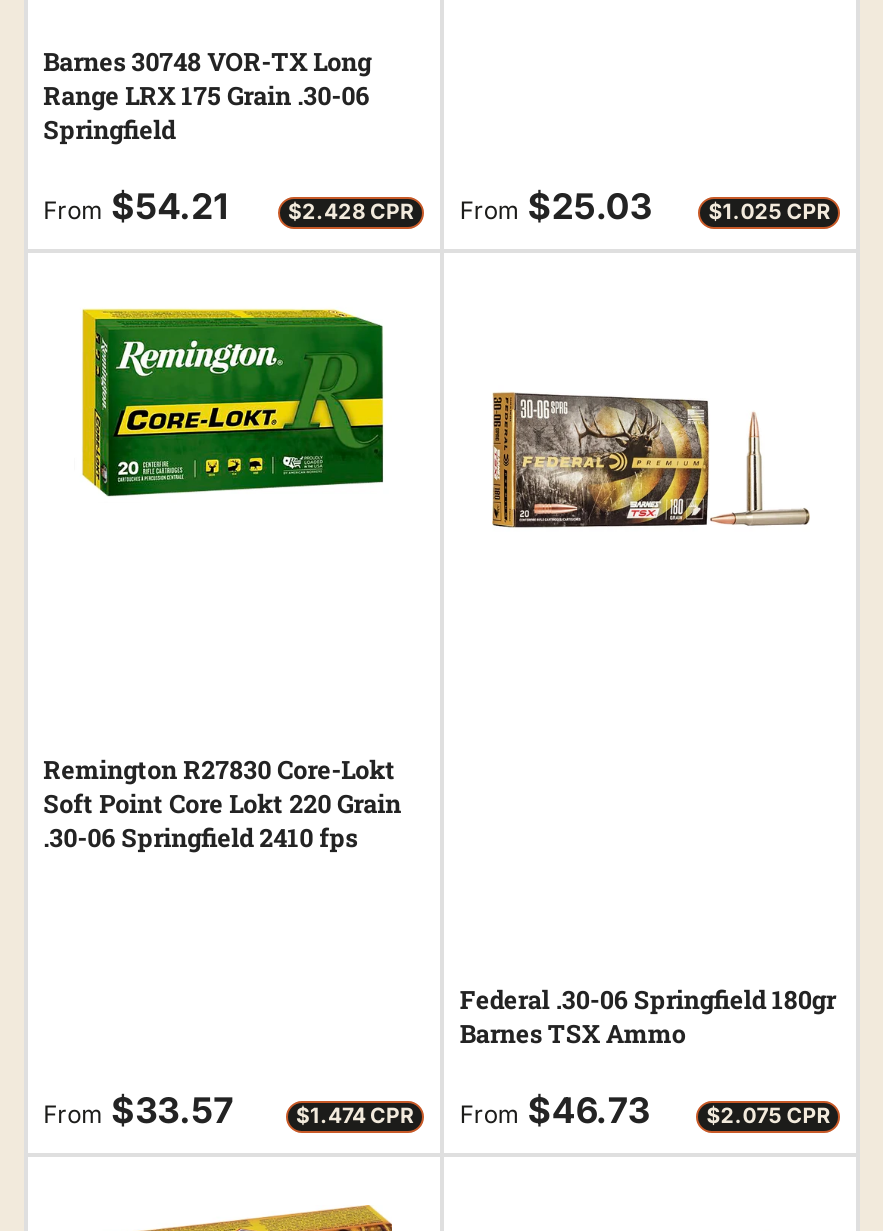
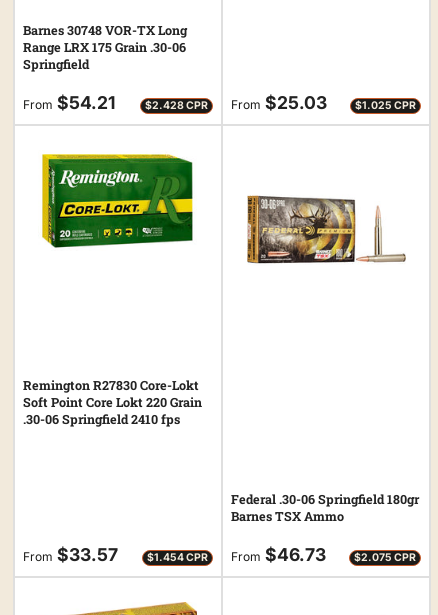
[296,1103,414,1129] $1.474 CPR -> [147,551,208,564] $1.454 CPR

